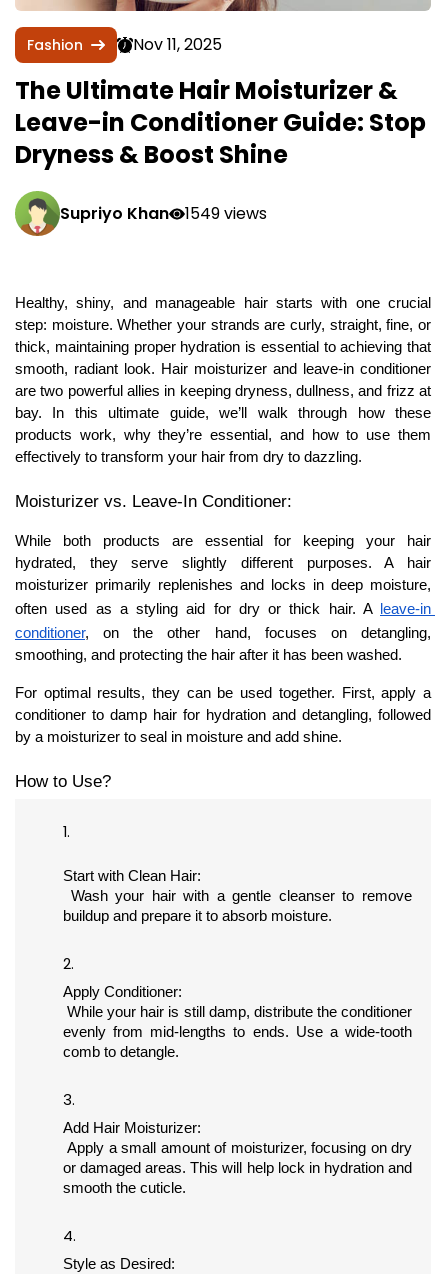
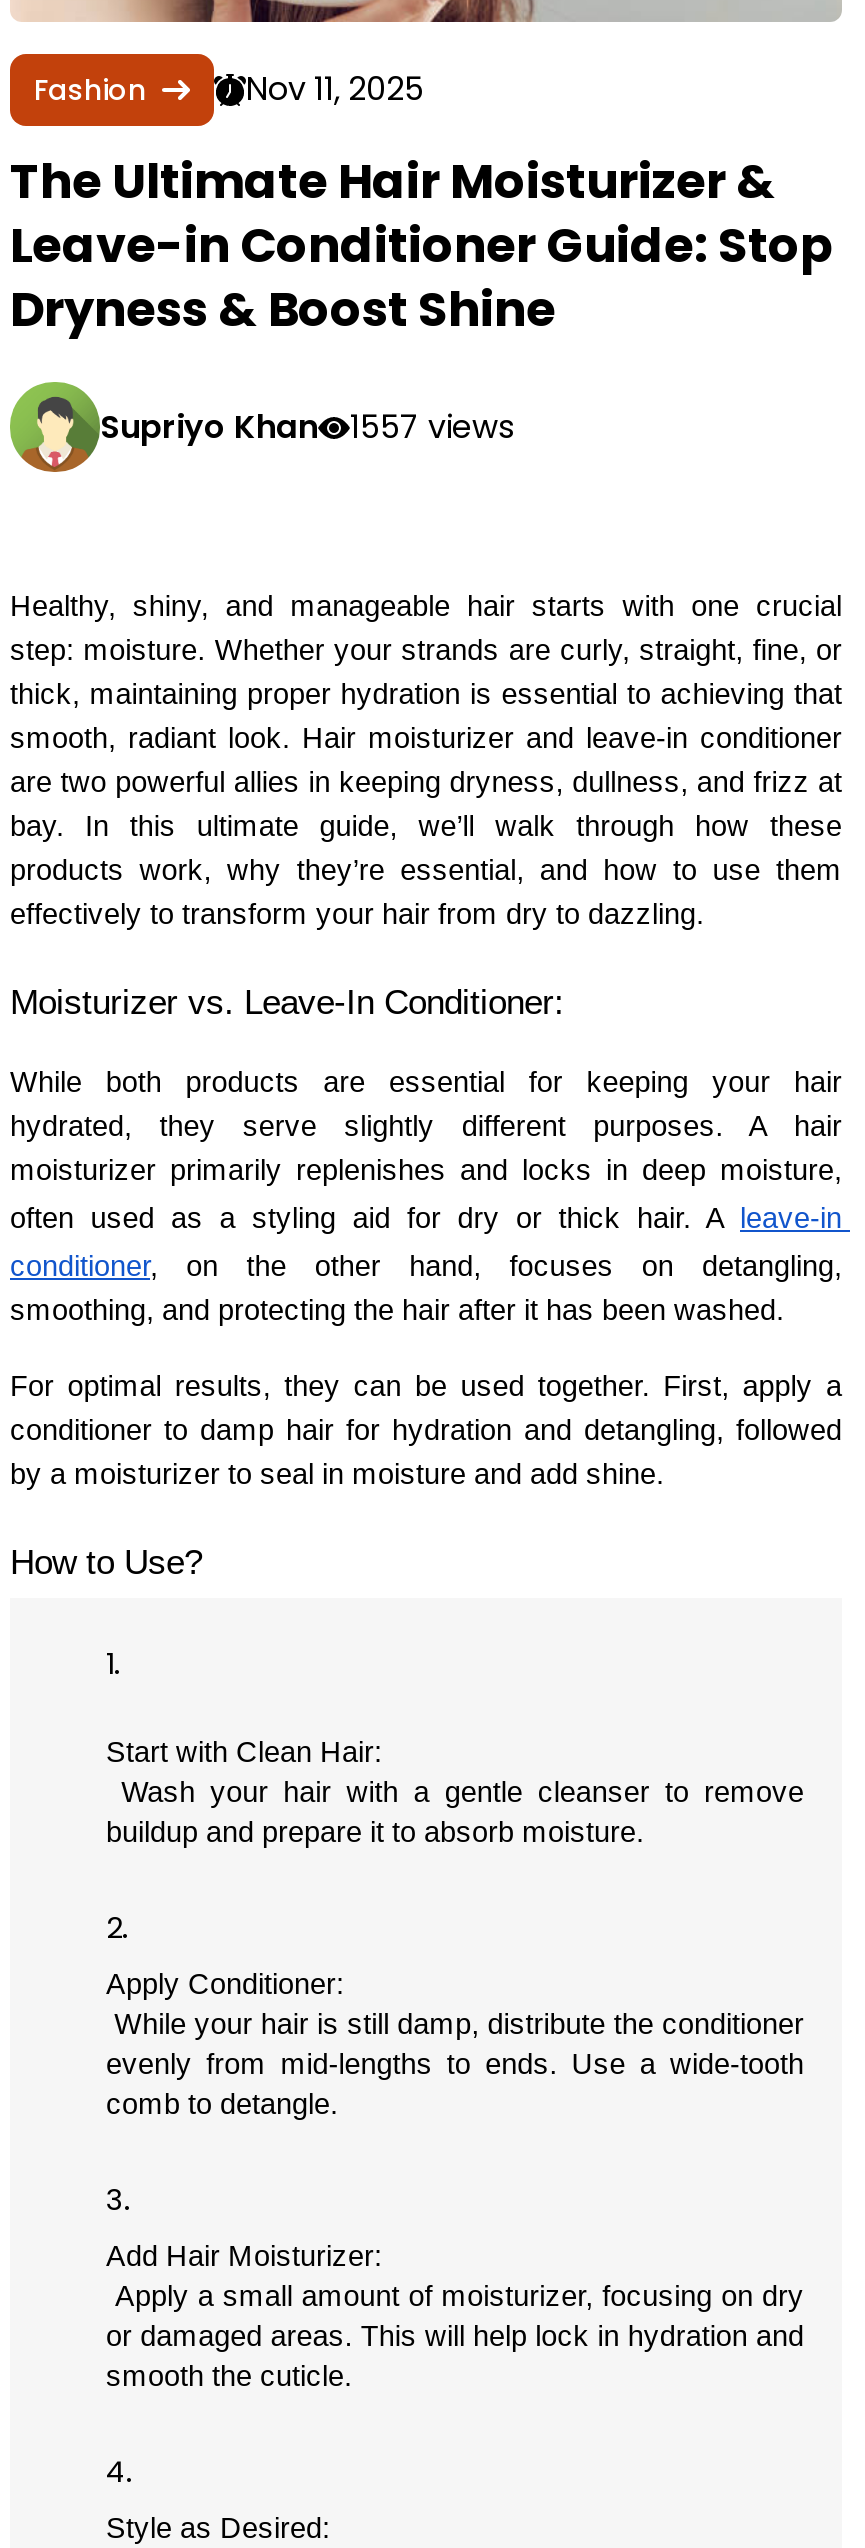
[60,202,267,225] Supriyo Khan 1549 views -> [100,404,514,450] Supriyo Khan 1557 views

